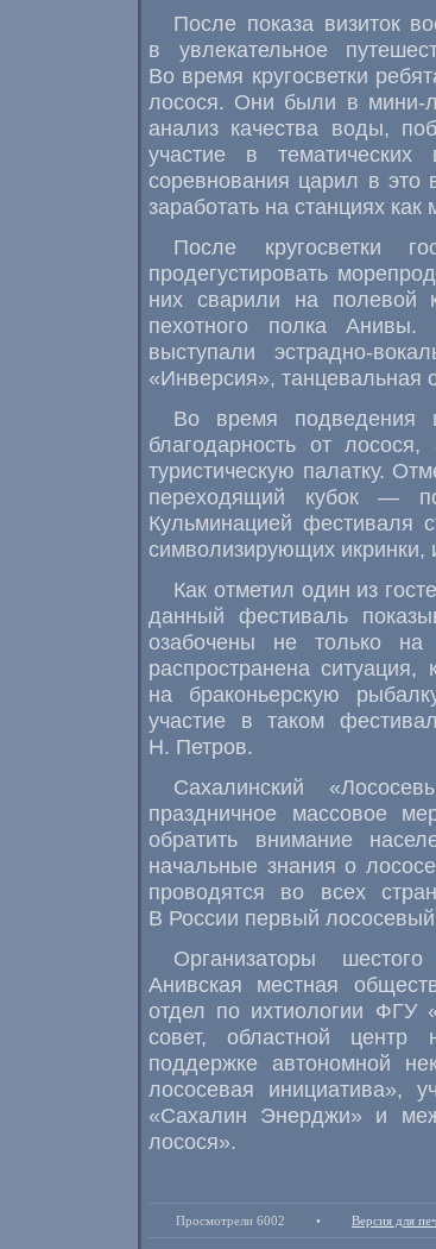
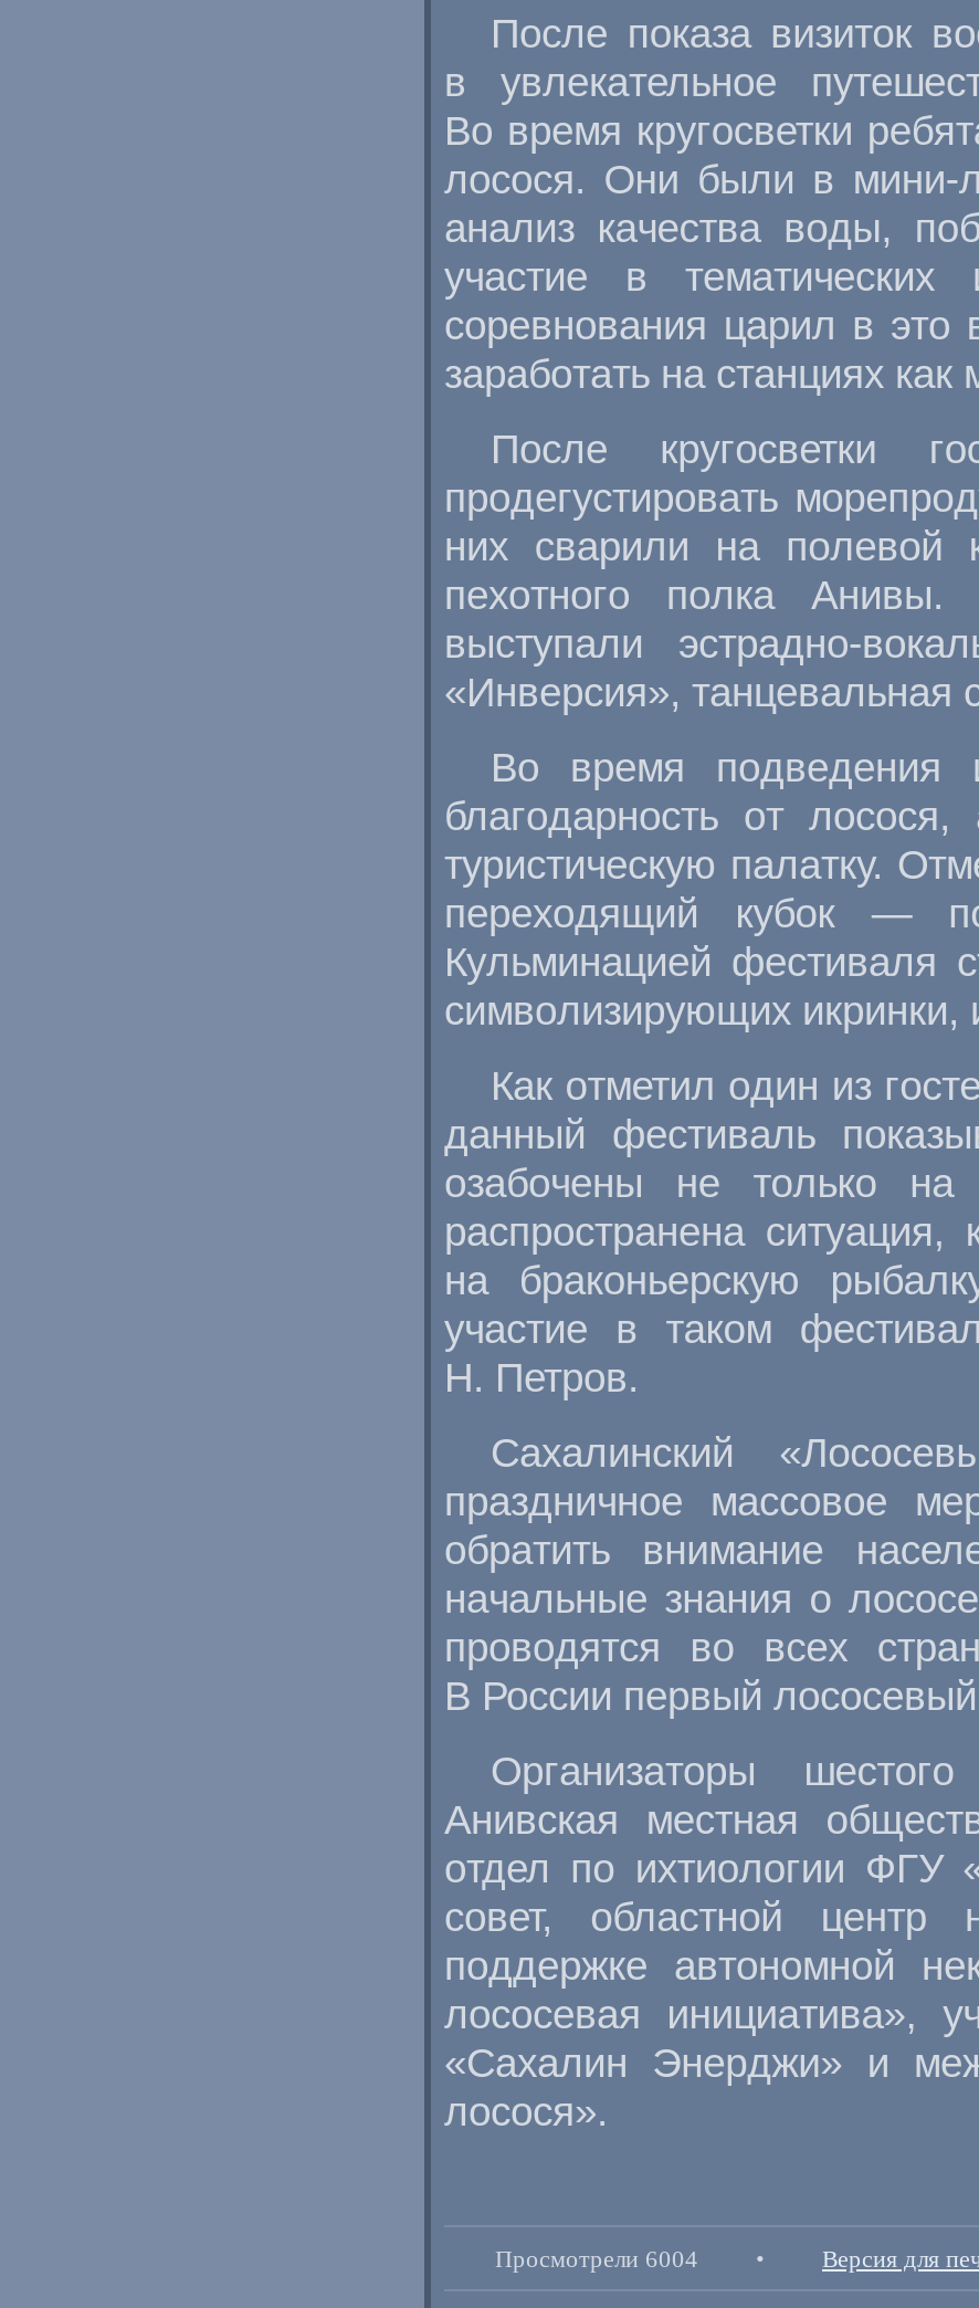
[176,1213,285,1228] Просмотрели 6002 -> [495,2245,698,2272] Просмотрели 6004

